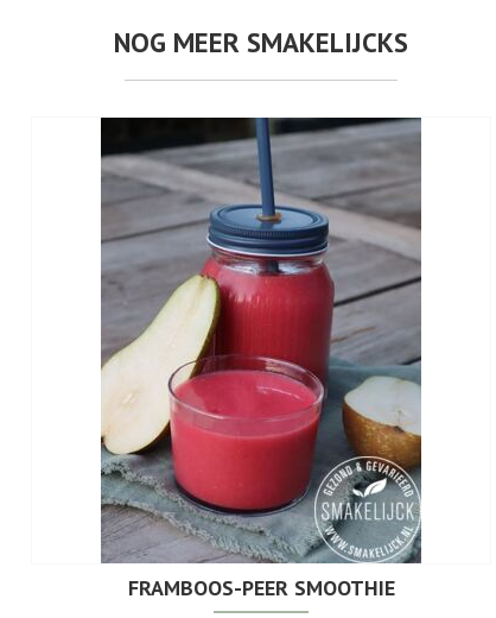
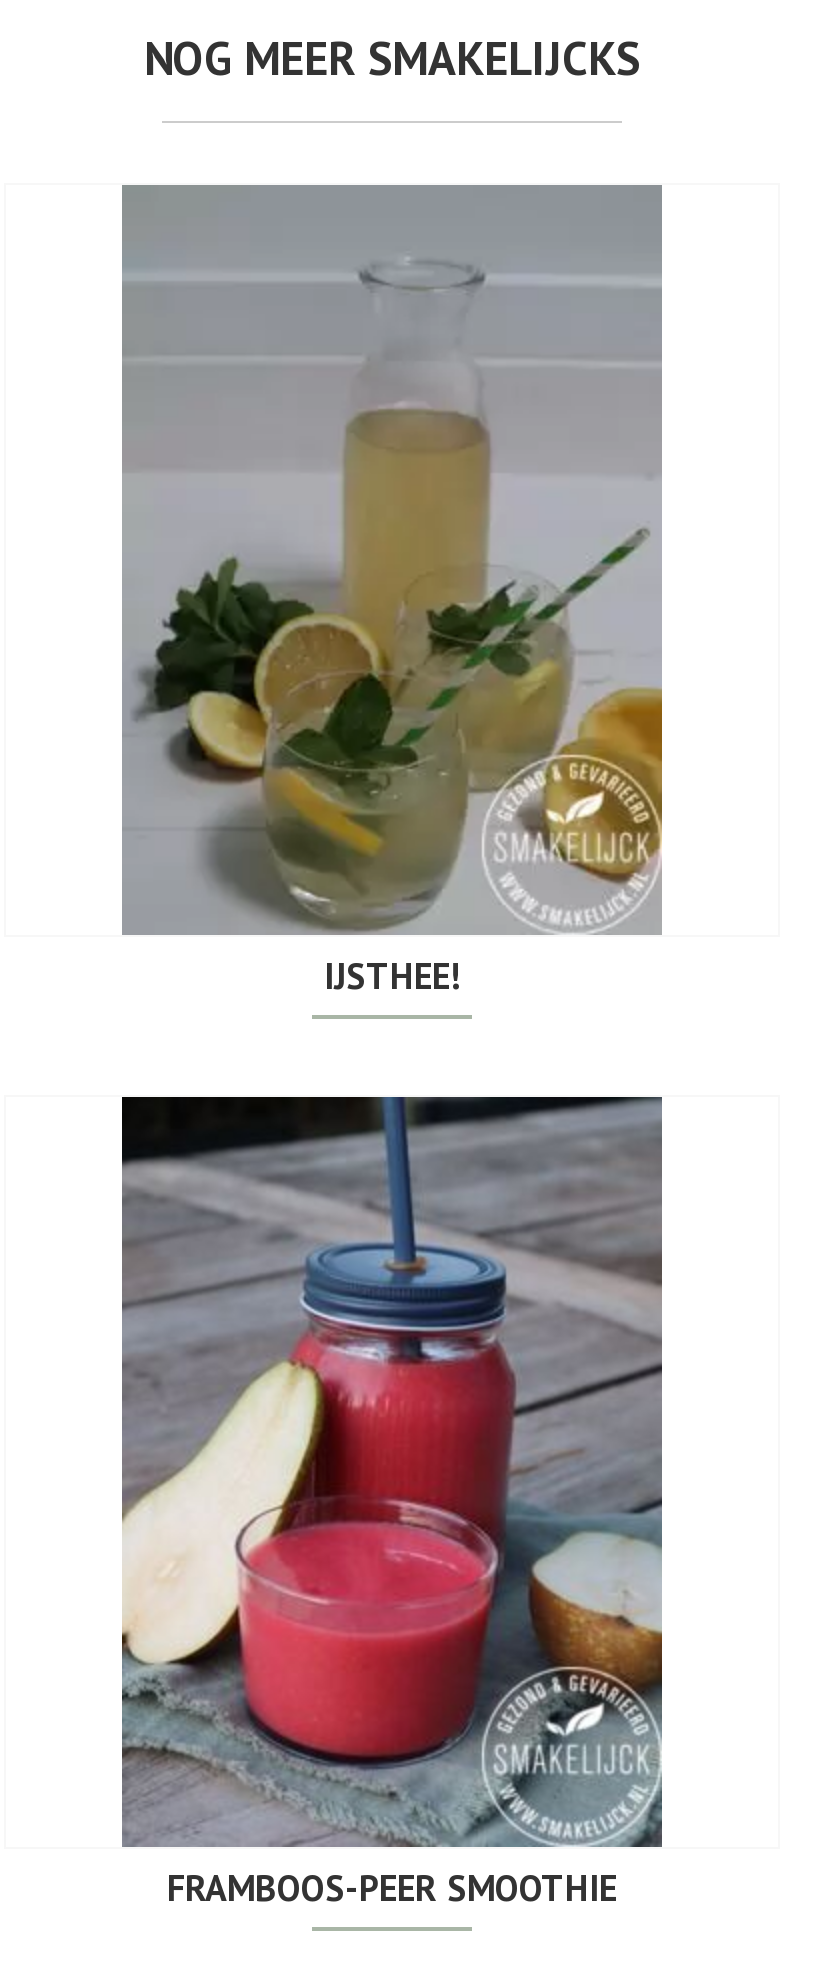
none -> [122,185,664,1000] [image] | IJSTHEE!

